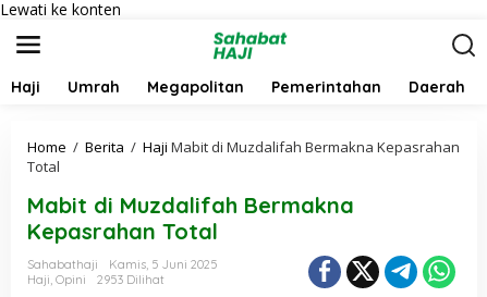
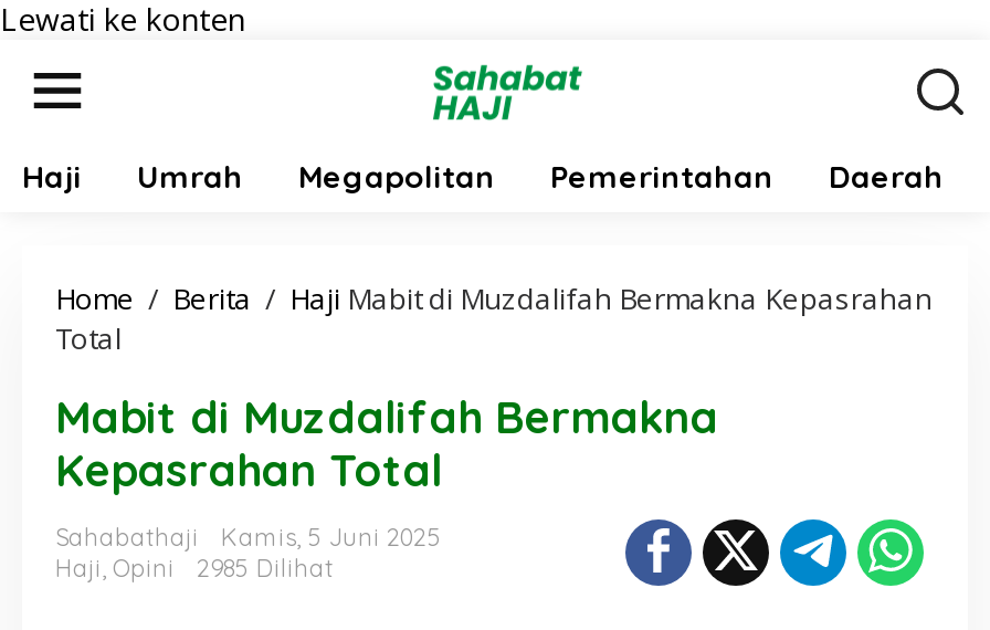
[27,272,165,287] Haji, Opini 2953 Dilihat -> [55,553,334,584] Haji, Opini 2985 Dilihat

